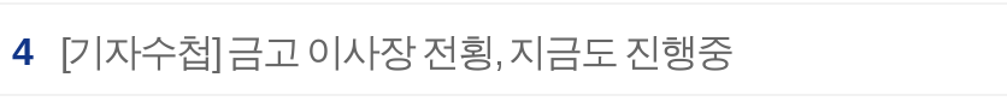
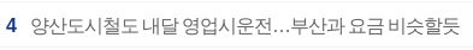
[60,31,732,72] [기자수첩] 금고 이사장 전횡, 지금도 진행중 -> [30,15,460,36] 양산도시철도 내달 영업시운전…부산과 요금 비슷할듯

